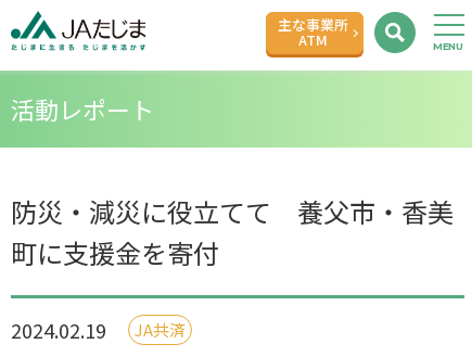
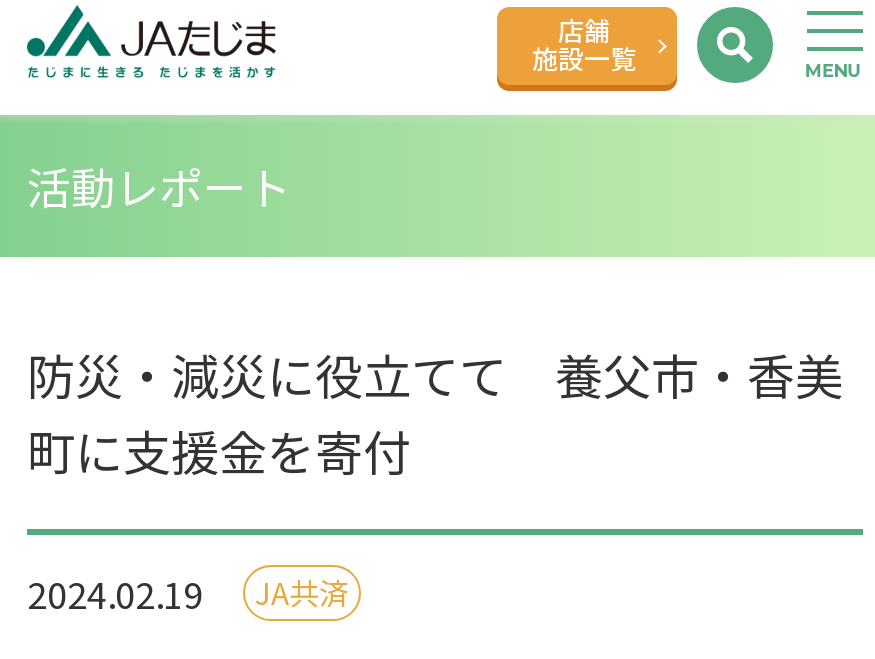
[278,14,348,50] 主な事業所 | ATM -> [532,11,636,77] 店舗 | 施設一覧

